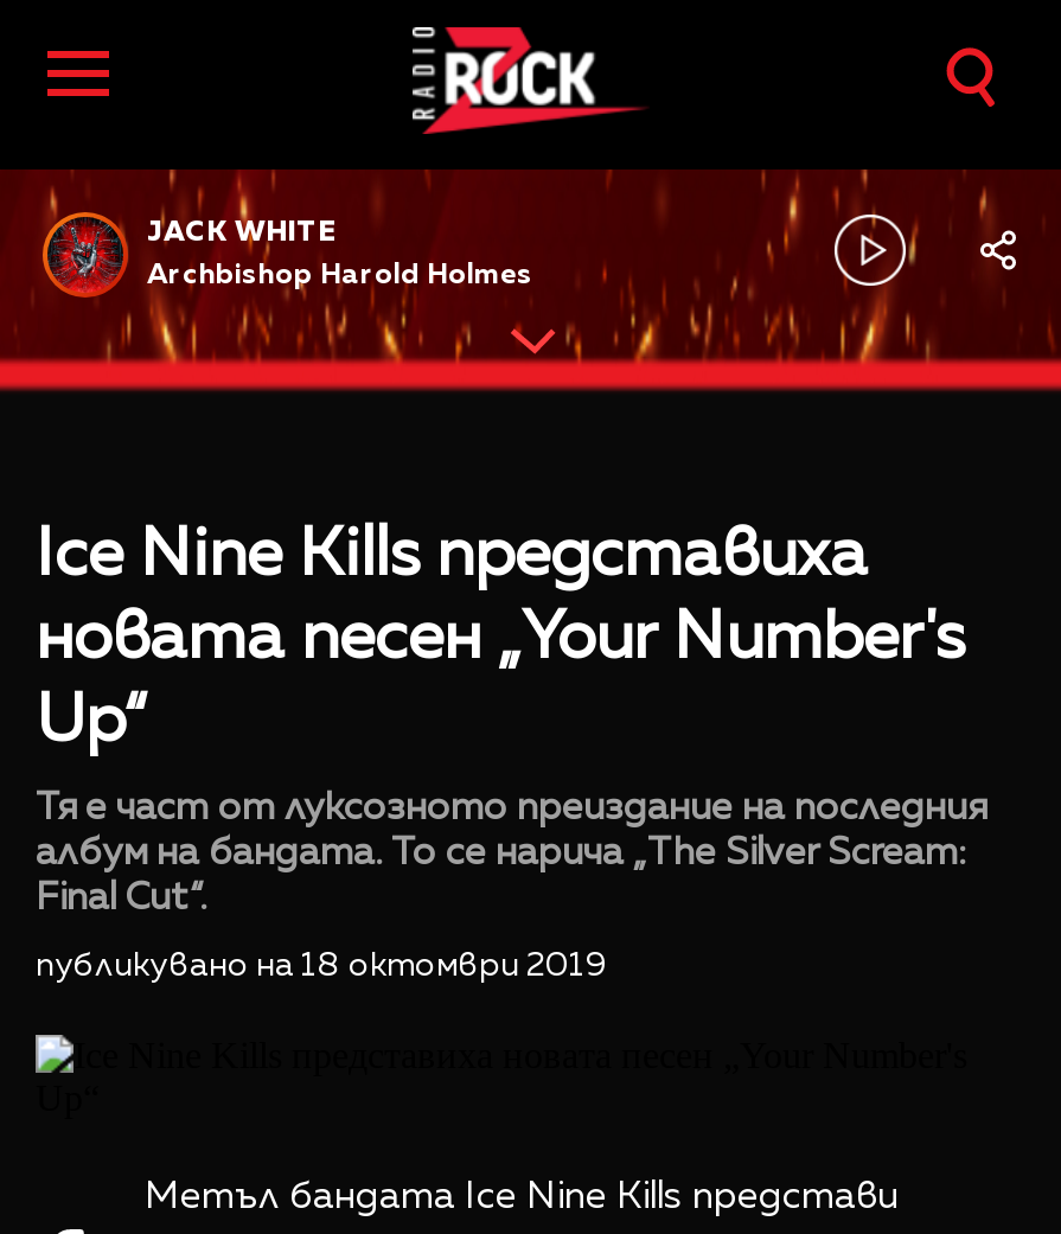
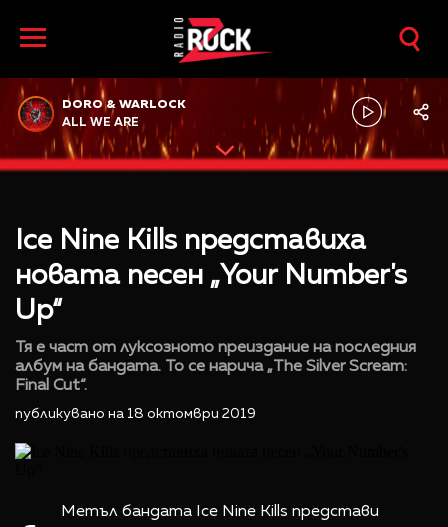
[147,220,337,248] JACK WHITE -> [62,99,186,111] DORO & WARLOCK
[147,261,533,290] Archbishop Harold Holmes -> [62,117,139,129] ALL WE ARE

